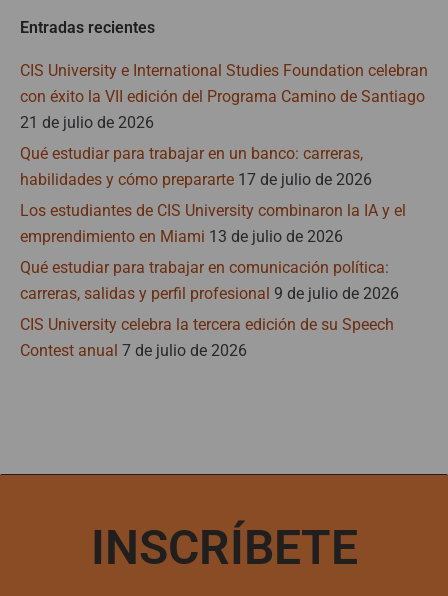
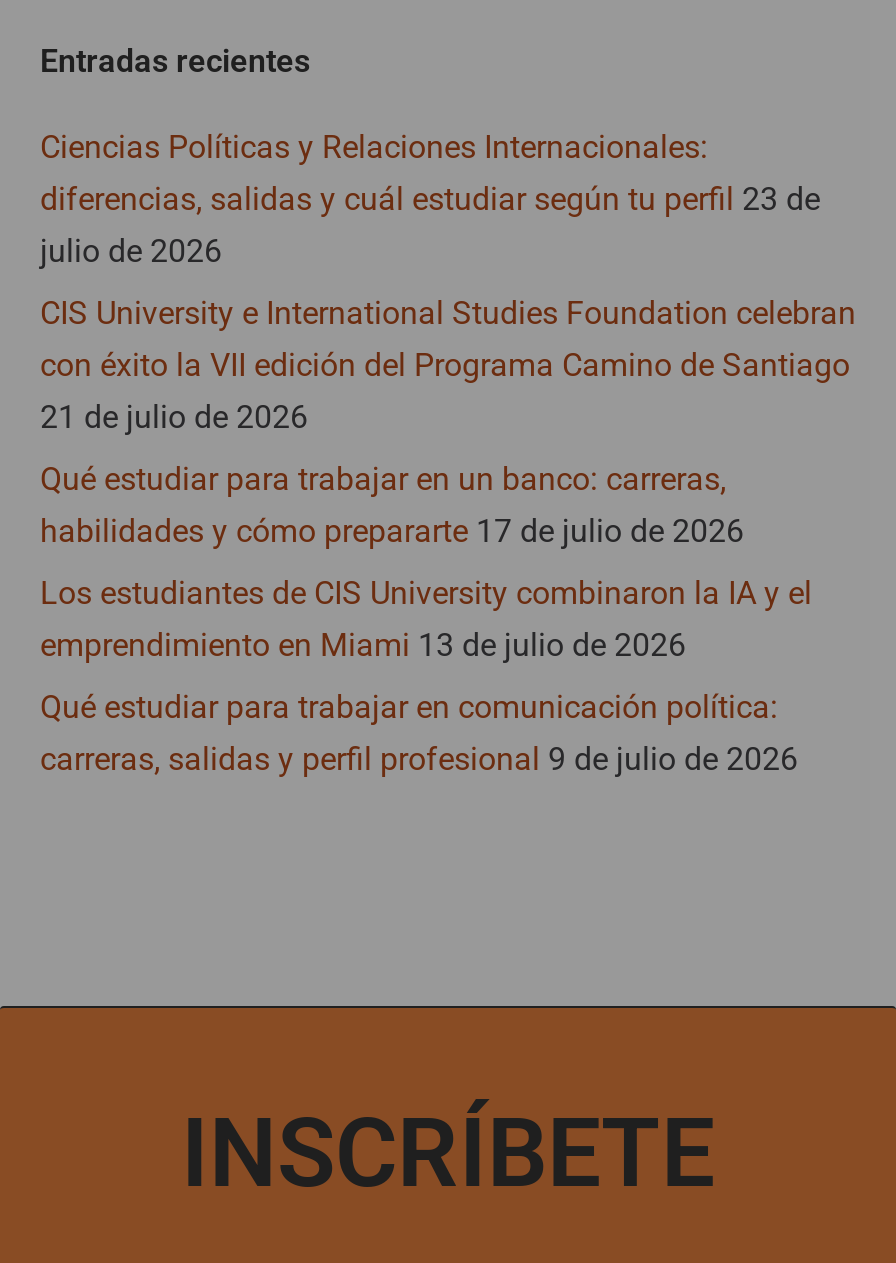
none -> [40,128,820,270] Ciencias Políticas y Relaciones Internacionales: | diferencias, salidas y cuál estudiar según tu perfil 23 de | julio de 2026
moved [20,61,428,303] -> [40,294,856,778]: CIS University e International Studies Foundation celebran | con éxito la VII edición del Programa Camino de Santiago | 21 de julio de 2026 | ... | Qué estudiar para trabajar en comunicación política: | carreras, salidas y perfil profesional 9 de julio de 2026
[20,315,394,360] CIS University celebra la tercera edición de su Speech | Contest anual 7 de julio de 2026 -> none

